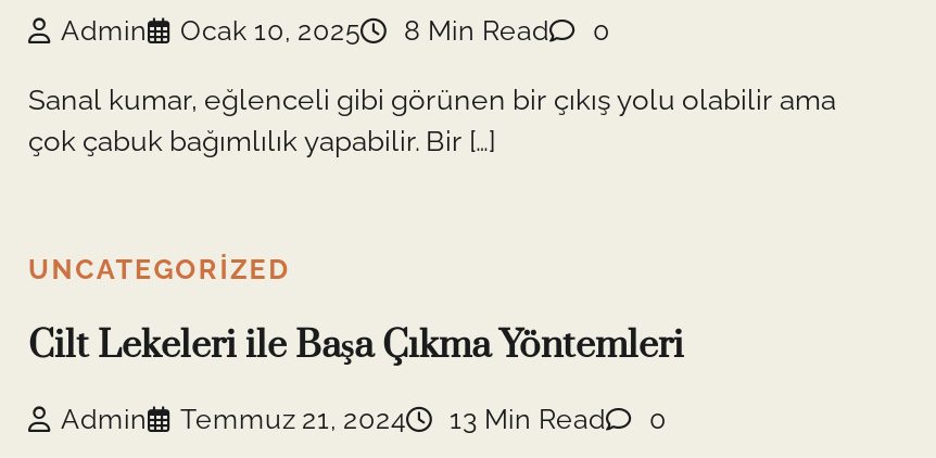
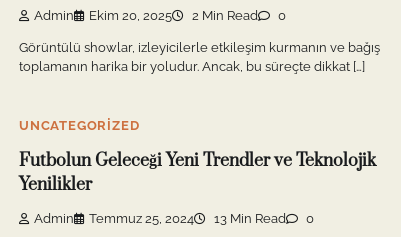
[180,15,549,47] Ocak 10, 2025 | 8 Min Read -> [89,8,258,23] Ekim 20, 2025 | 2 Min Read
[28,84,836,158] Sanal kumar, eğlenceli gibi görünen bir çıkış yolu olabilir ama | çok çabuk bağımlılık yapabilir. Bir […] -> [19,40,380,74] Görüntülü showlar, izleyicilerle etkileşim kurmanın ve bağış | toplamanın harika bir yoludur. Ancak, bu süreçte dikkat […]
[28,321,684,369] Cilt Lekeleri ile Başa Çıkma Yöntemleri -> [19,150,376,196] Futbolun Geleceği Yeni Trendler ve Teknolojik | Yenilikler
[180,402,406,435] Temmuz 21, 2024 -> [89,211,194,226] Temmuz 25, 2024

